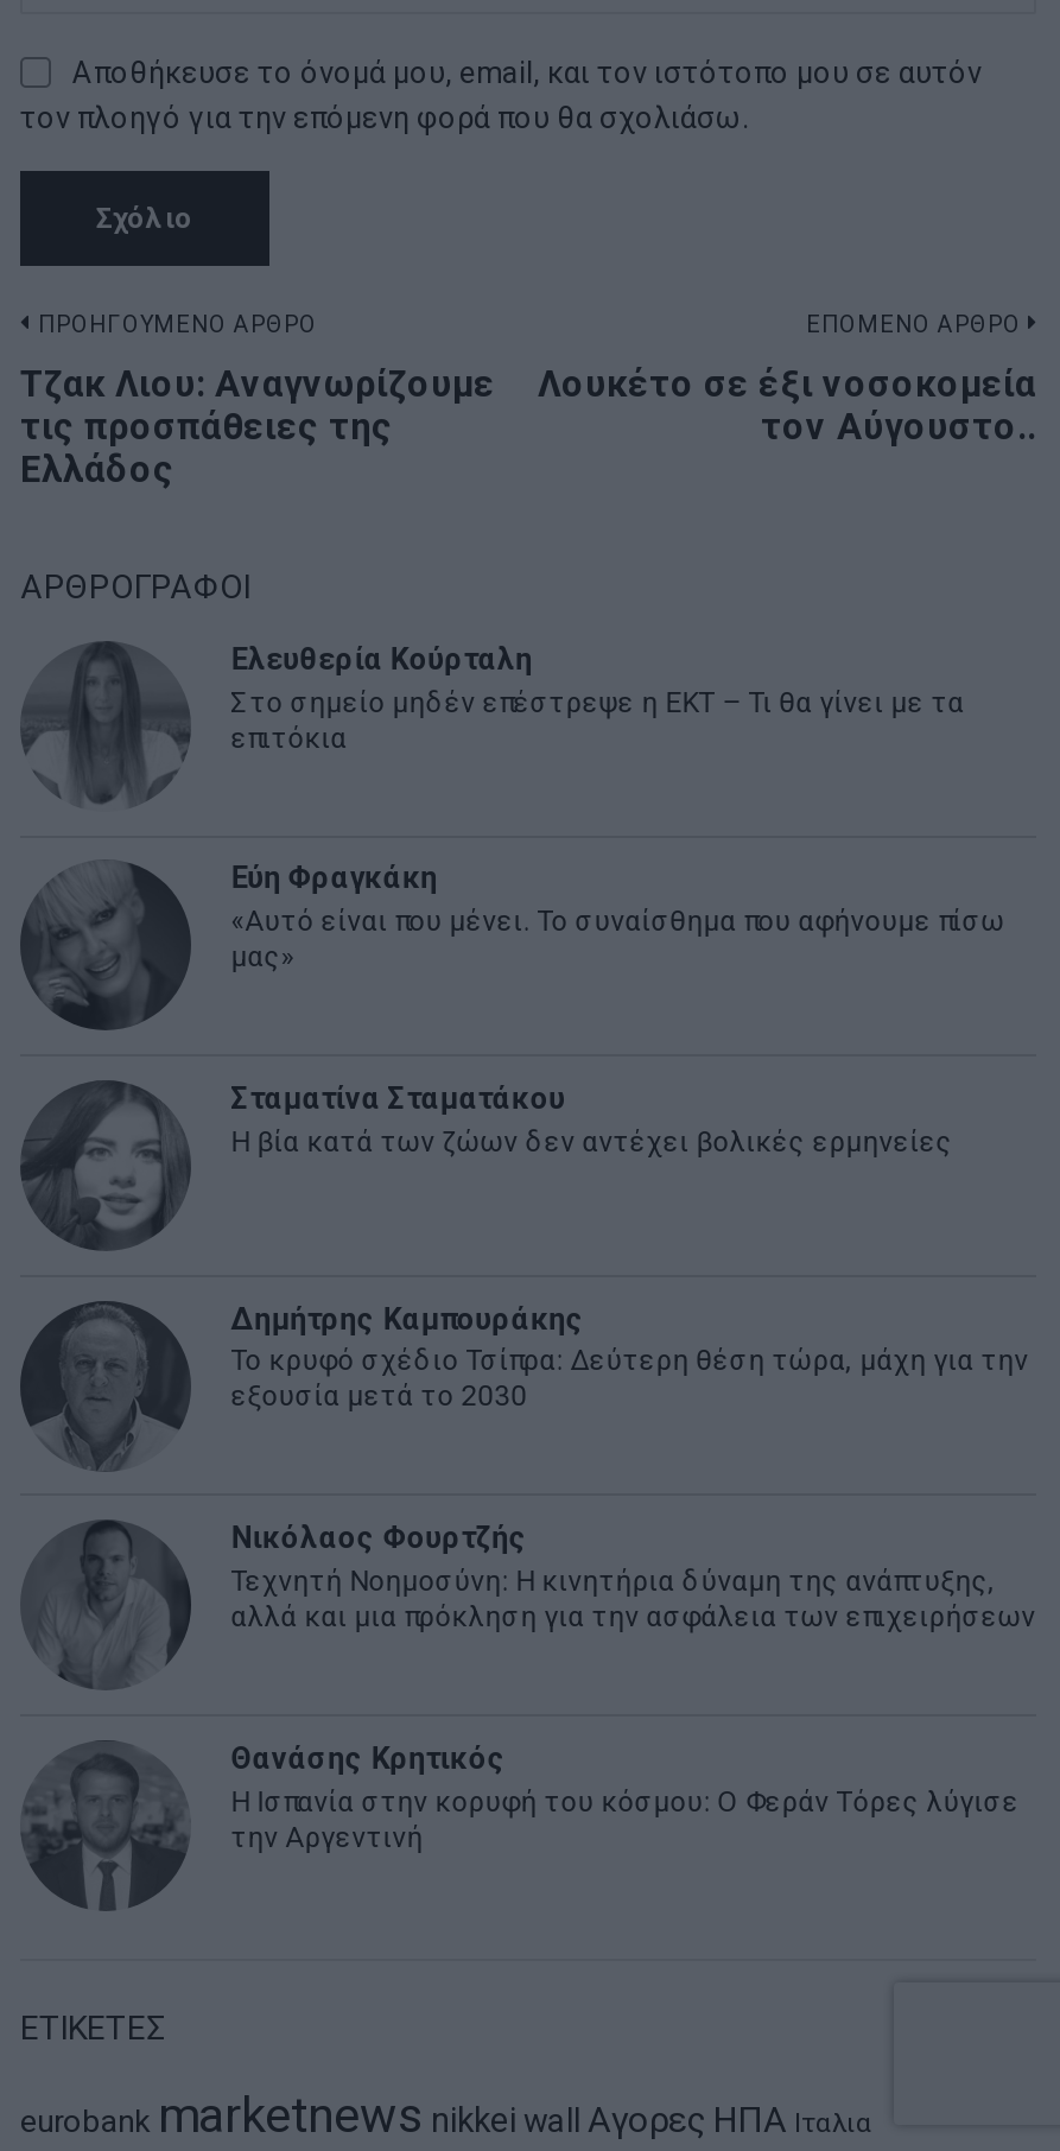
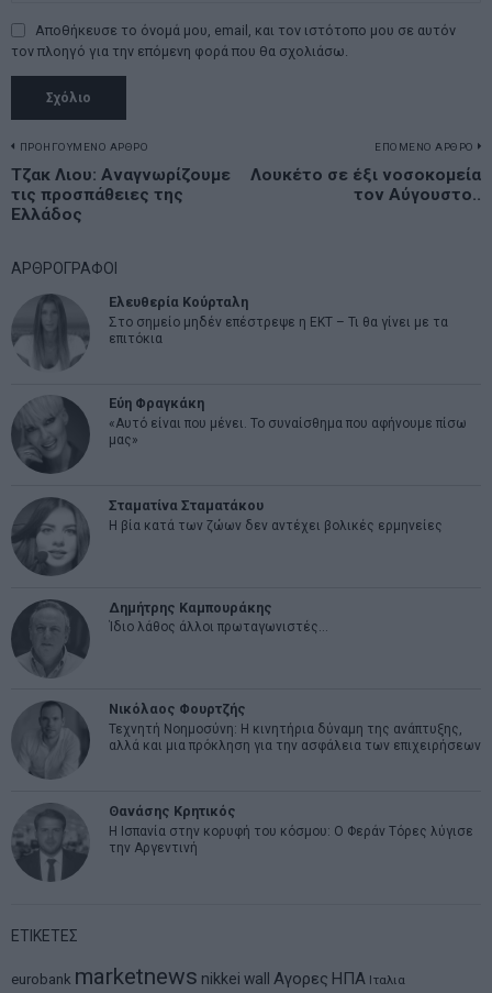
[231,1345,1029,1414] Το κρυφό σχέδιο Τσίπρα: Δεύτερη θέση τώρα, μάχη για την | εξουσία μετά το 2030 -> [109,620,328,635] Ίδιο λάθος άλλοι πρωταγωνιστές…

